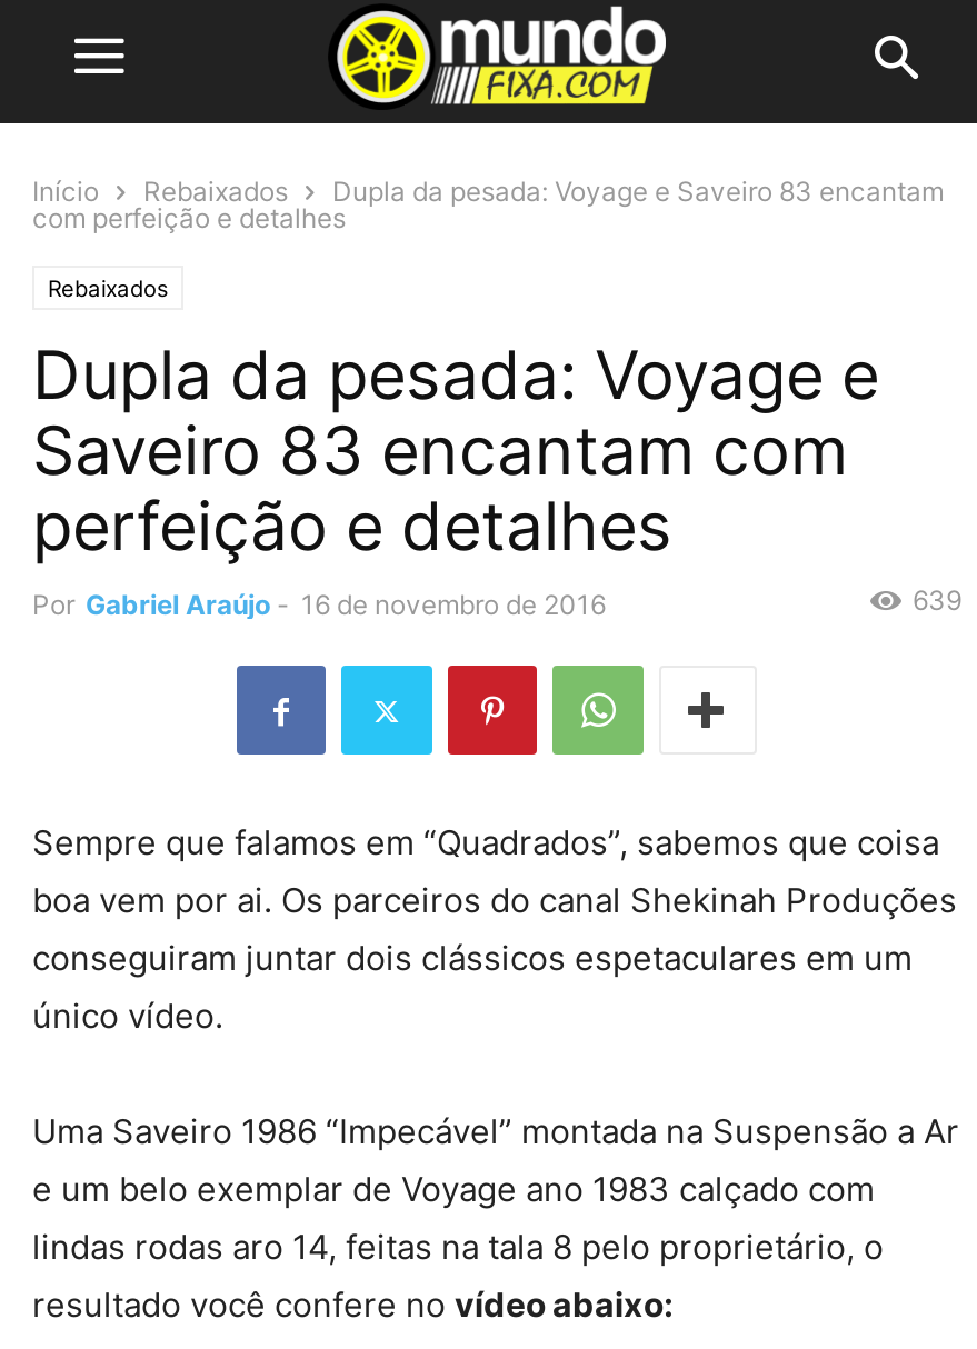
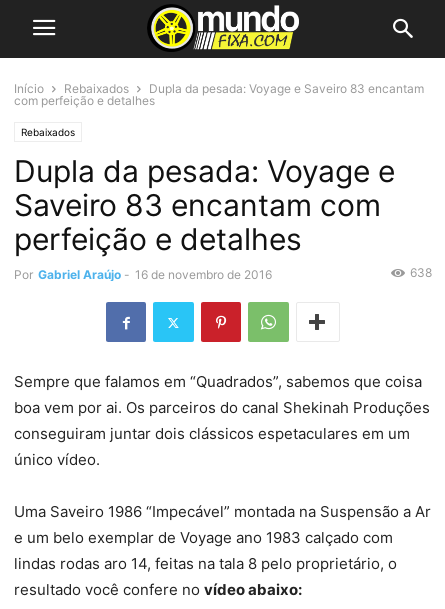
[913,583,961,617] 639 -> [410,265,432,280] 638

